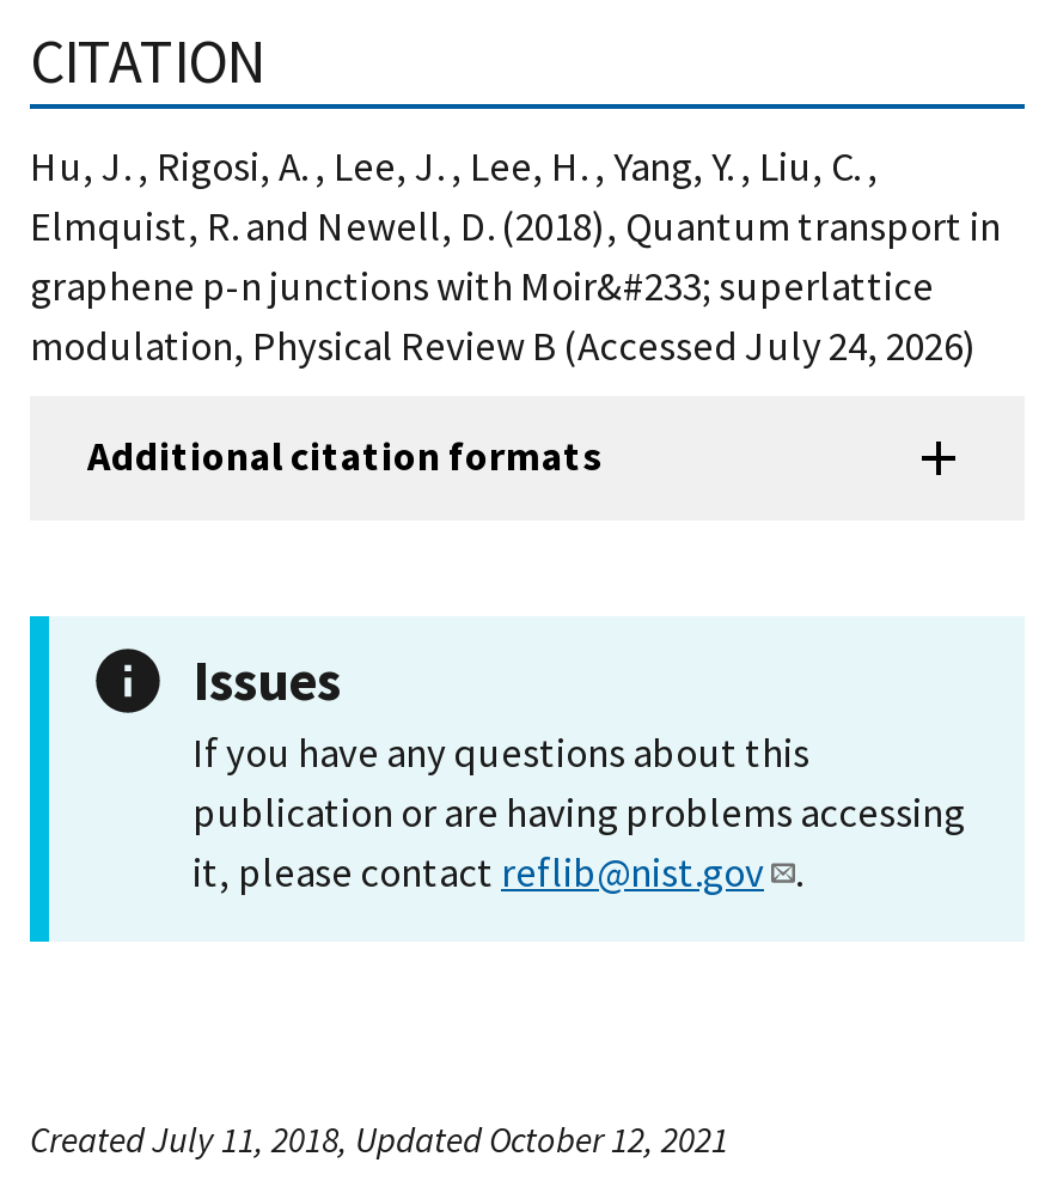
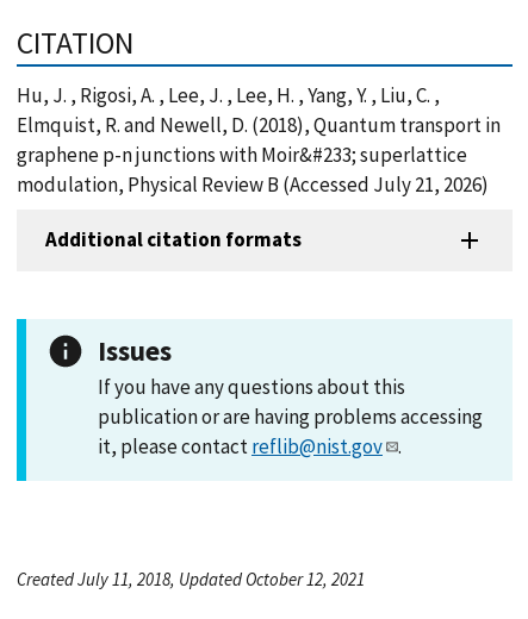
[30,319,977,372] modulation, Physical Review B (Accessed July 24, 2026) -> [17,171,489,197] modulation, Physical Review B (Accessed July 21, 2026)

